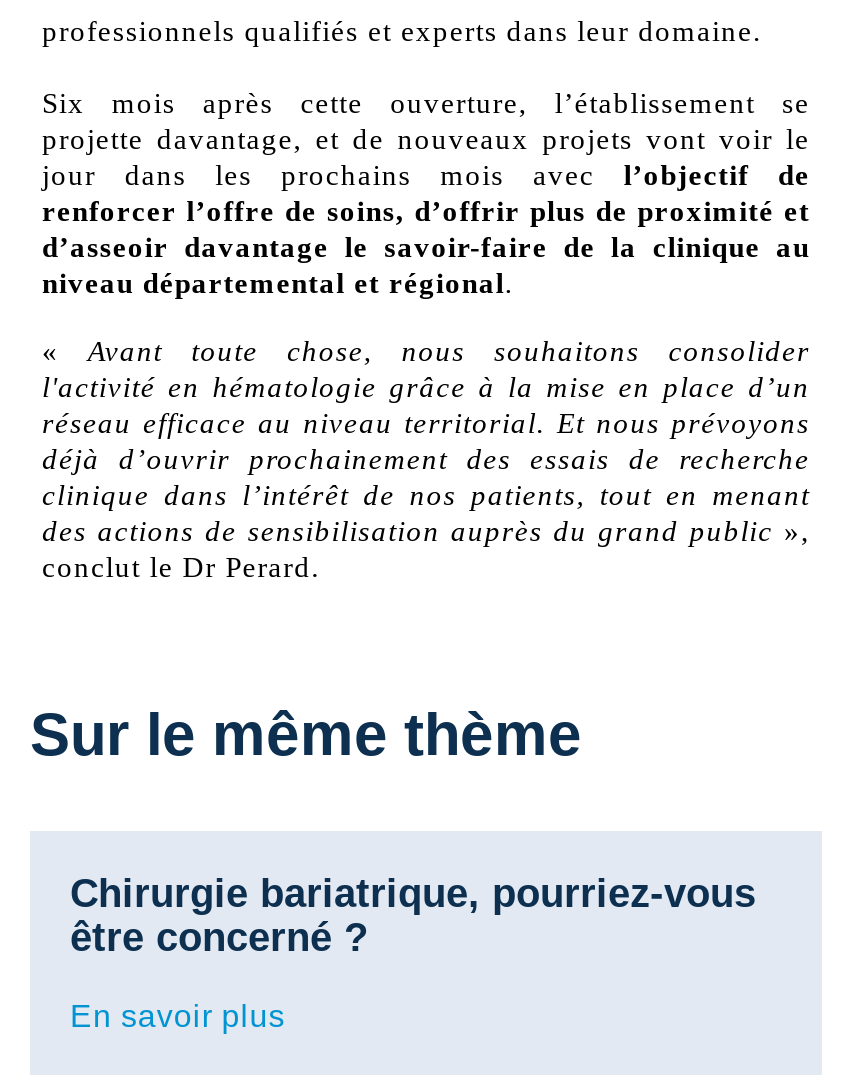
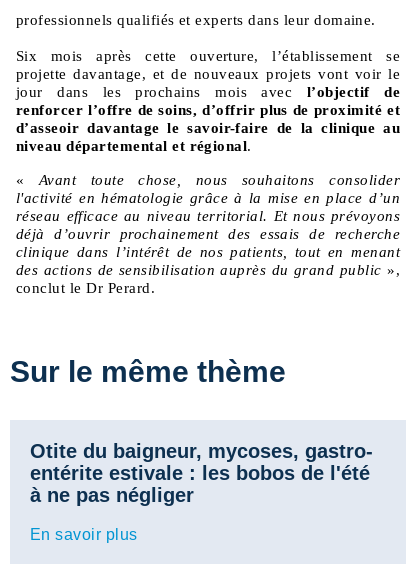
[70,872,756,960] Chirurgie bariatrique, pourriez-vous | être concerné ? -> [30,440,373,506] Otite du baigneur, mycoses, gastro- | entérite estivale : les bobos de l'été | à ne pas négliger

